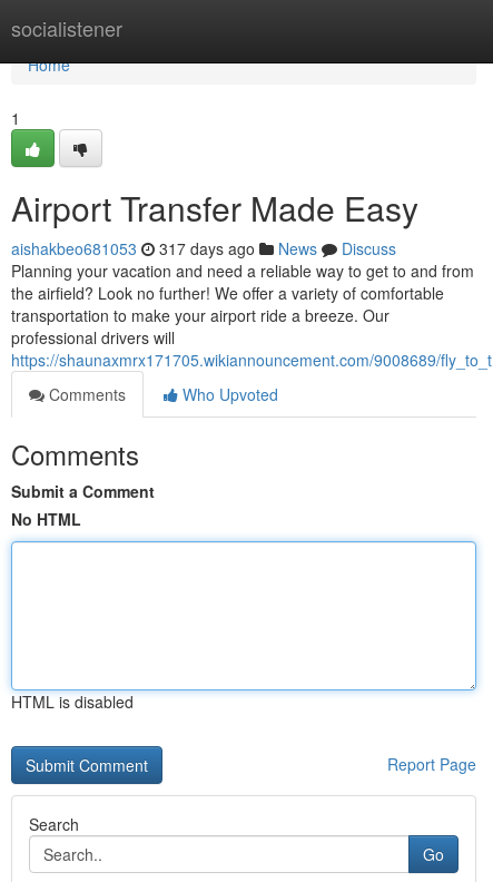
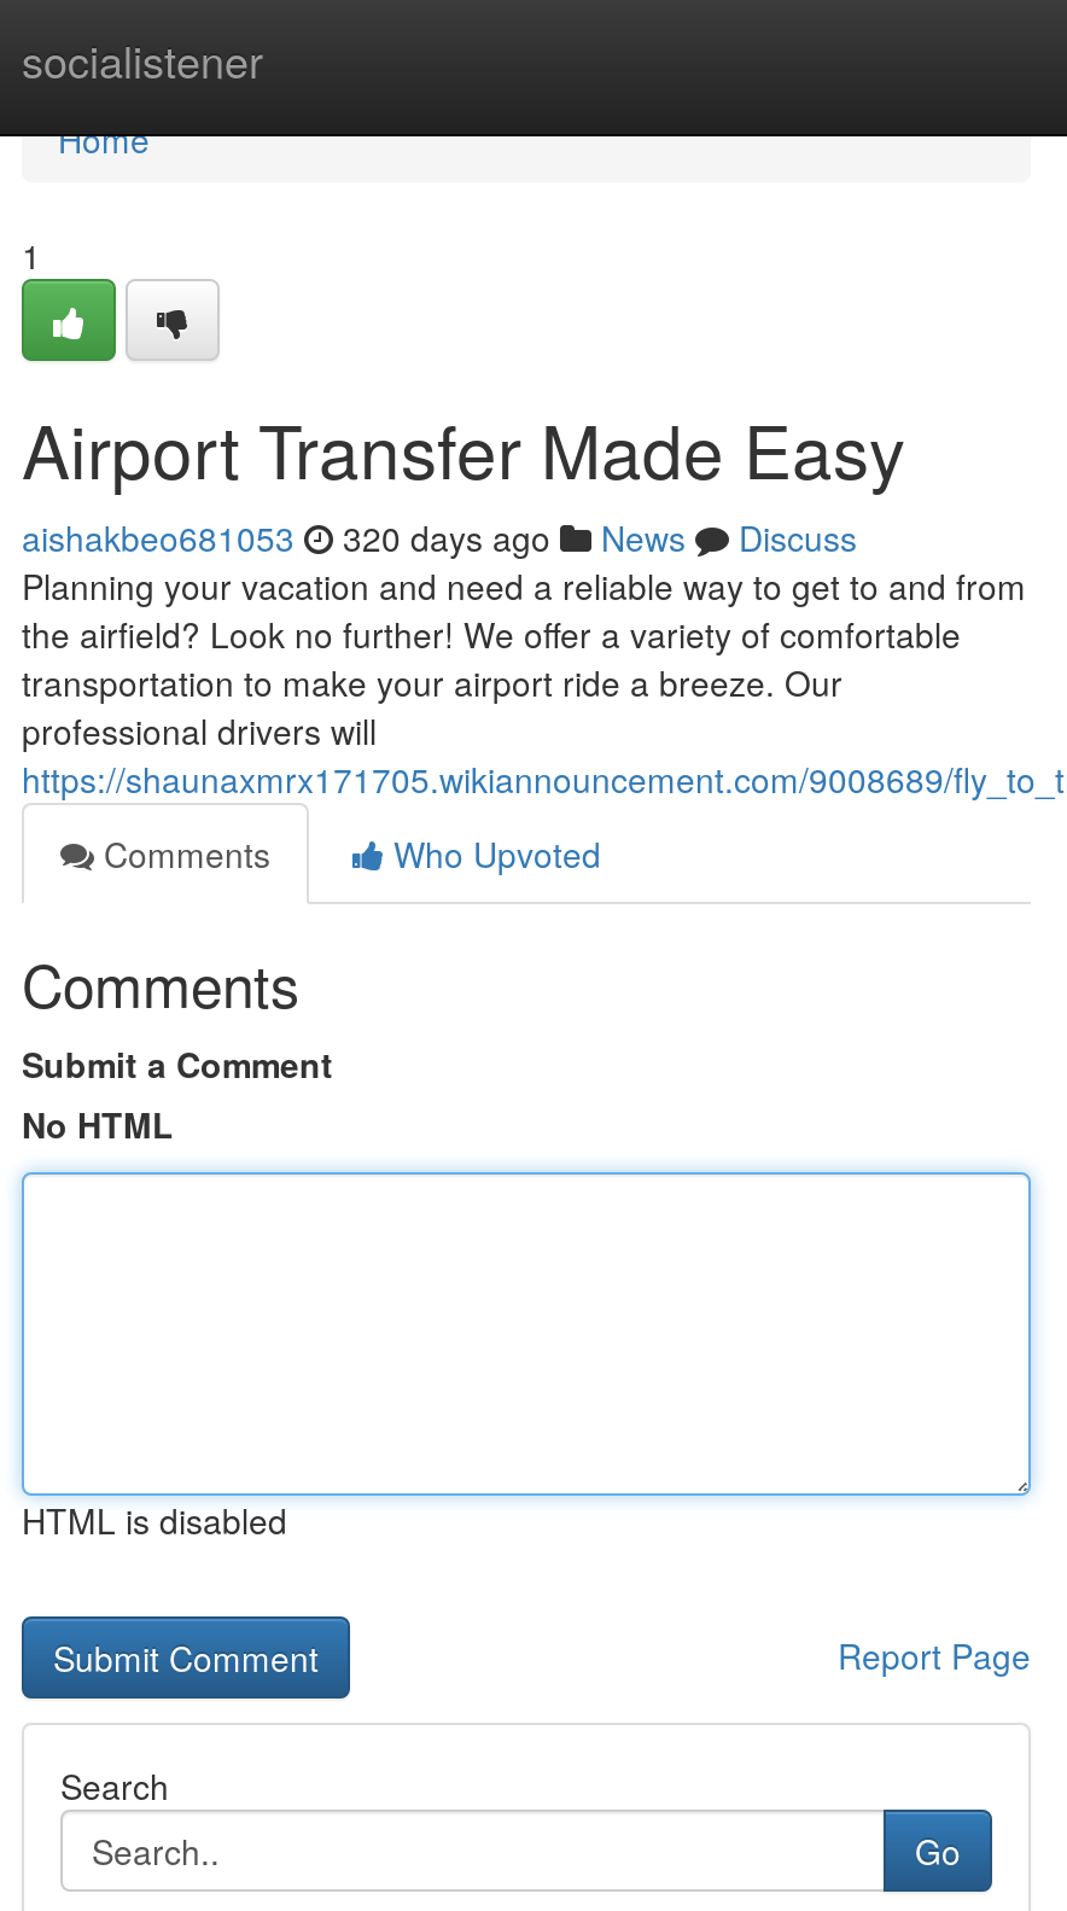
[11,237,396,259] aishakbeo681053 317 days ago News Discuss -> [22,513,857,561] aishakbeo681053 320 days ago News Discuss

